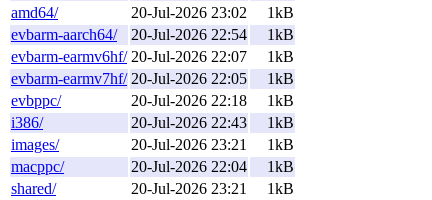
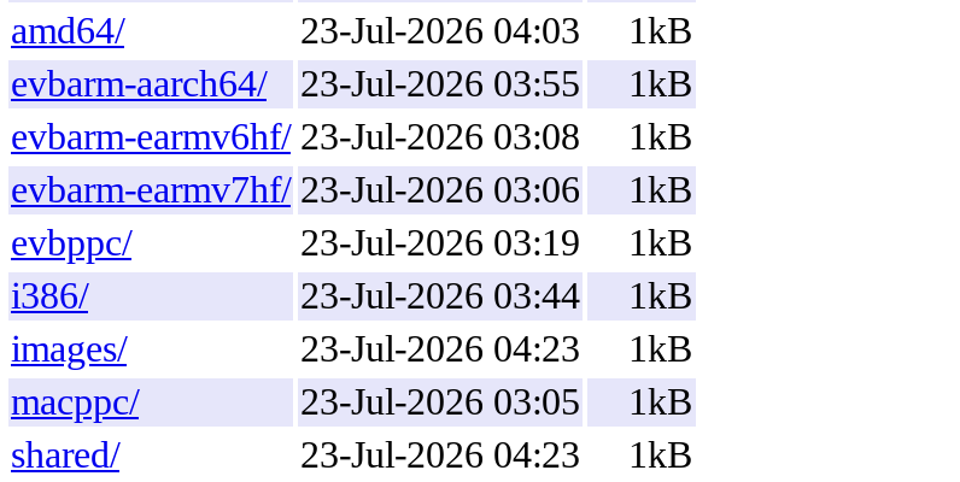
[131,4,294,21] 20-Jul-2026 23:02 1kB -> [300,9,693,50] 23-Jul-2026 04:03 1kB
[11,26,294,43] evbarm-aarch64/ 20-Jul-2026 22:54 1kB -> [11,62,693,103] evbarm-aarch64/ 23-Jul-2026 03:55 1kB
[11,48,247,65] evbarm-earmv6hf/ 20-Jul-2026 22:07 -> [11,115,580,156] evbarm-earmv6hf/ 23-Jul-2026 03:08
[11,70,247,87] evbarm-earmv7hf/ 20-Jul-2026 22:05 -> [11,168,580,209] evbarm-earmv7hf/ 23-Jul-2026 03:06
[131,92,294,109] 20-Jul-2026 22:18 1kB -> [300,221,693,262] 23-Jul-2026 03:19 1kB
[131,114,294,131] 20-Jul-2026 22:43 1kB -> [300,274,693,315] 23-Jul-2026 03:44 1kB
[131,136,294,153] 20-Jul-2026 23:21 1kB -> [300,328,693,368] 23-Jul-2026 04:23 1kB
[131,158,294,175] 20-Jul-2026 22:04 1kB -> [300,381,693,422] 23-Jul-2026 03:05 1kB
[131,180,294,197] 20-Jul-2026 23:21 1kB -> [300,434,693,475] 23-Jul-2026 04:23 1kB

